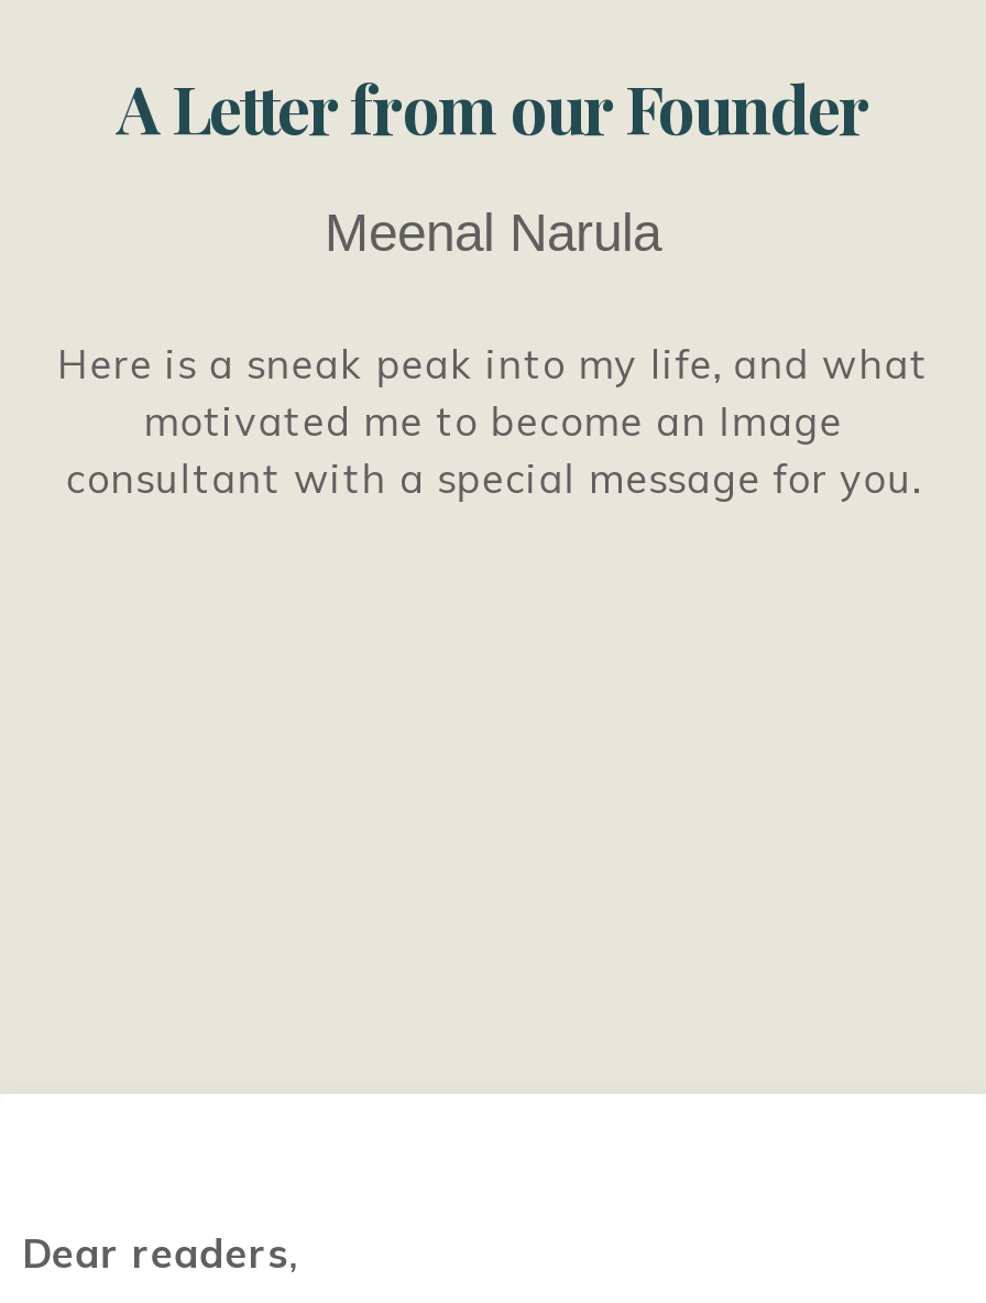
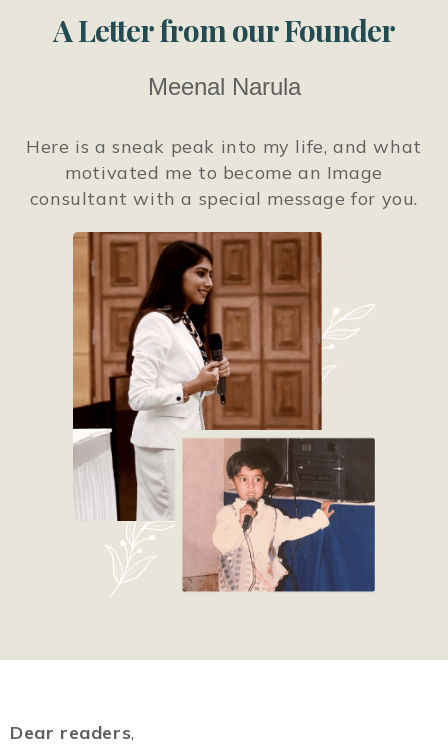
none -> [72,231,376,593] [image]

